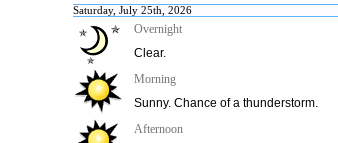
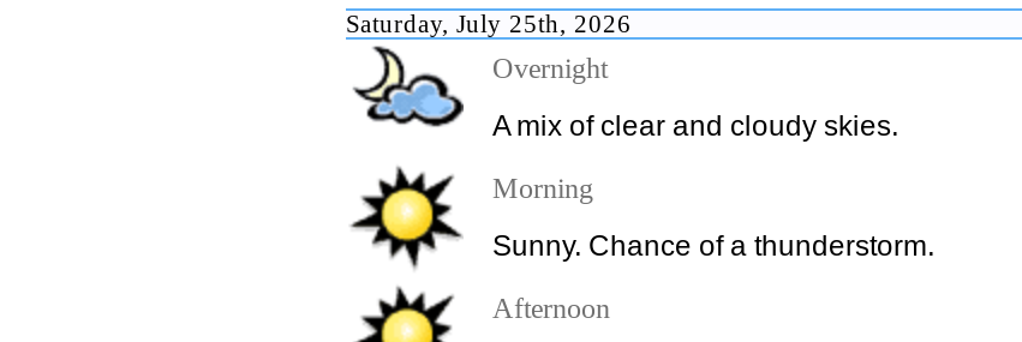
[77,20,166,64] [image] | Clear. -> [353,44,898,150] [image] | A mix of clear and cloudy skies.

